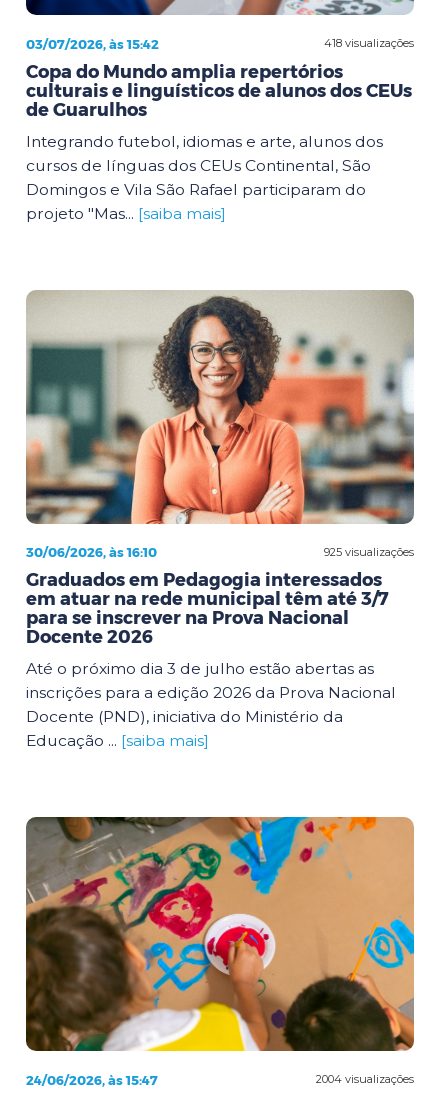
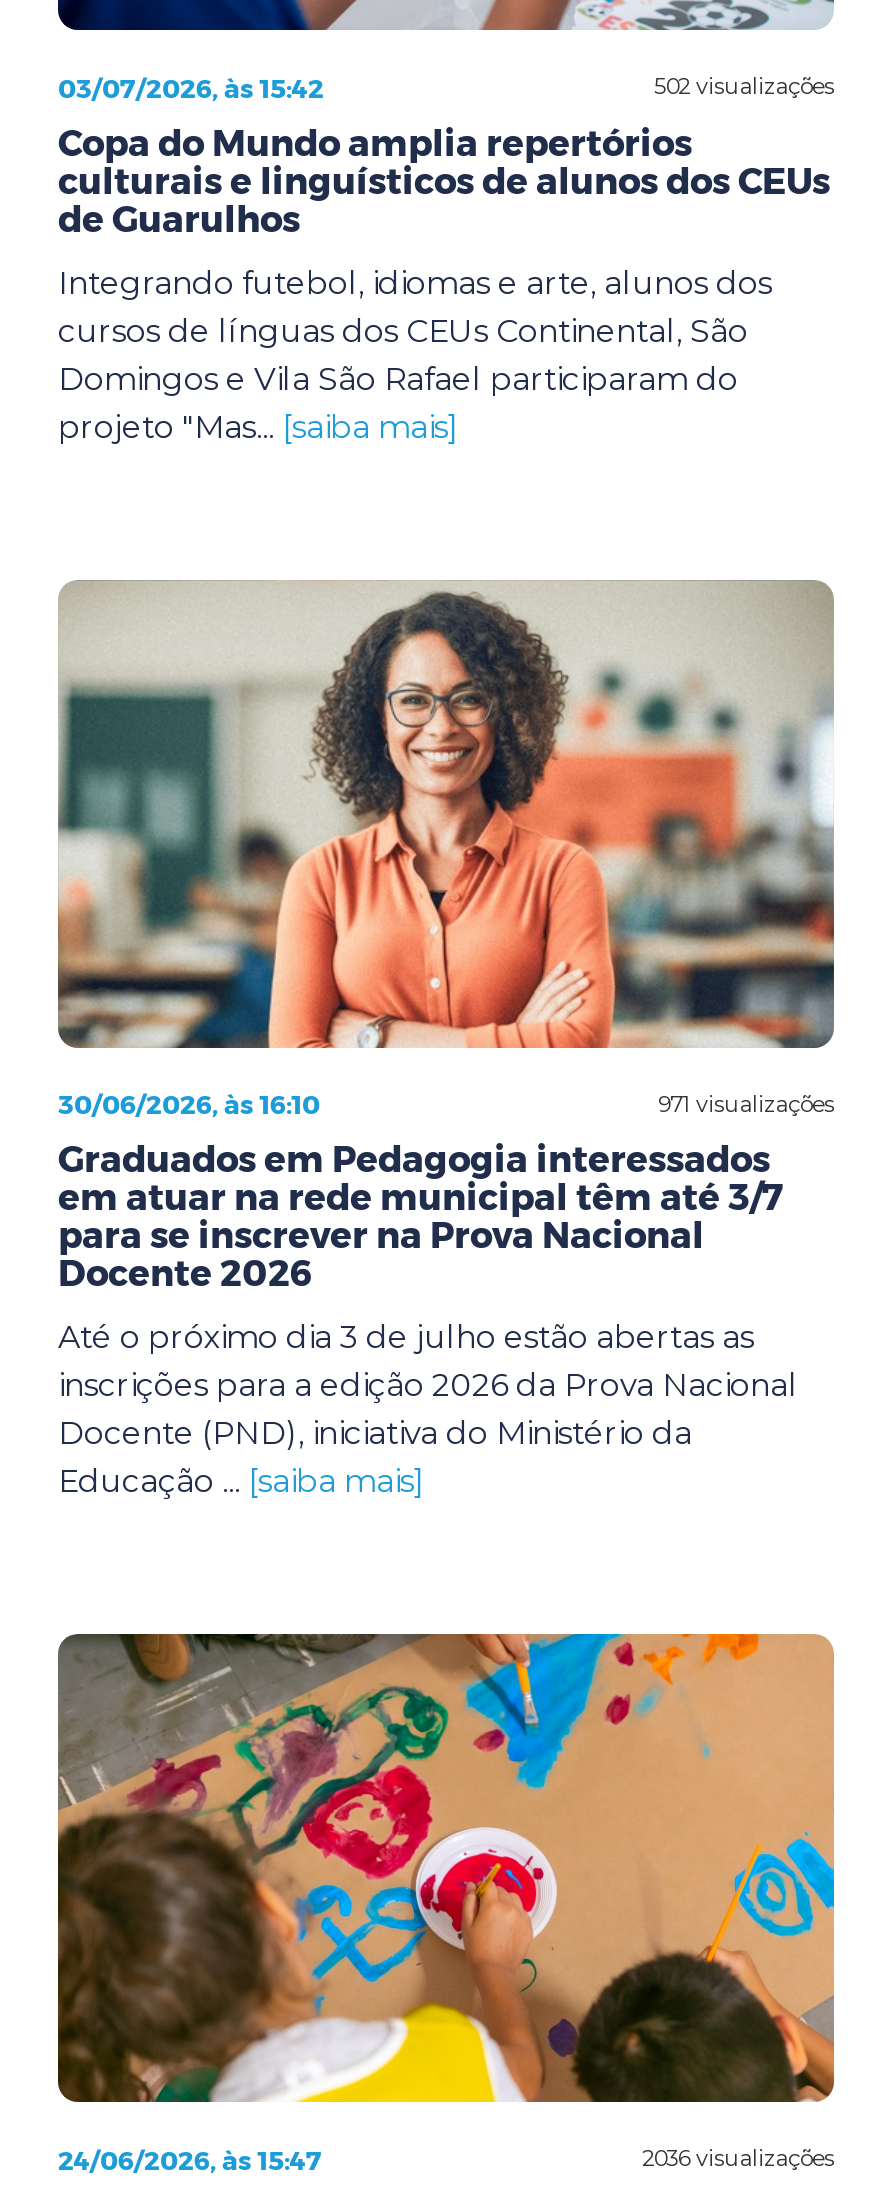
[324,36,414,50] 418 visualizações -> [654,72,834,100] 502 visualizações
[324,544,414,558] 925 visualizações -> [658,1089,834,1117] 971 visualizações
[316,1072,414,1086] 2004 visualizações -> [642,2144,834,2172] 2036 visualizações

